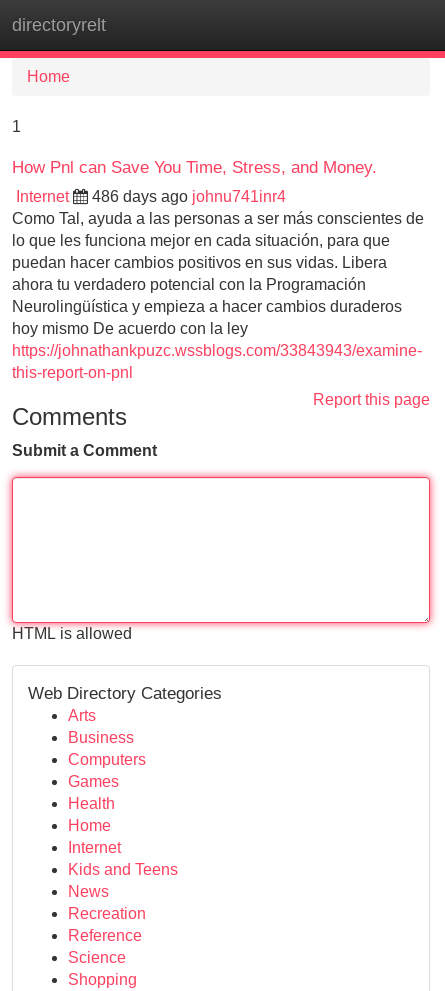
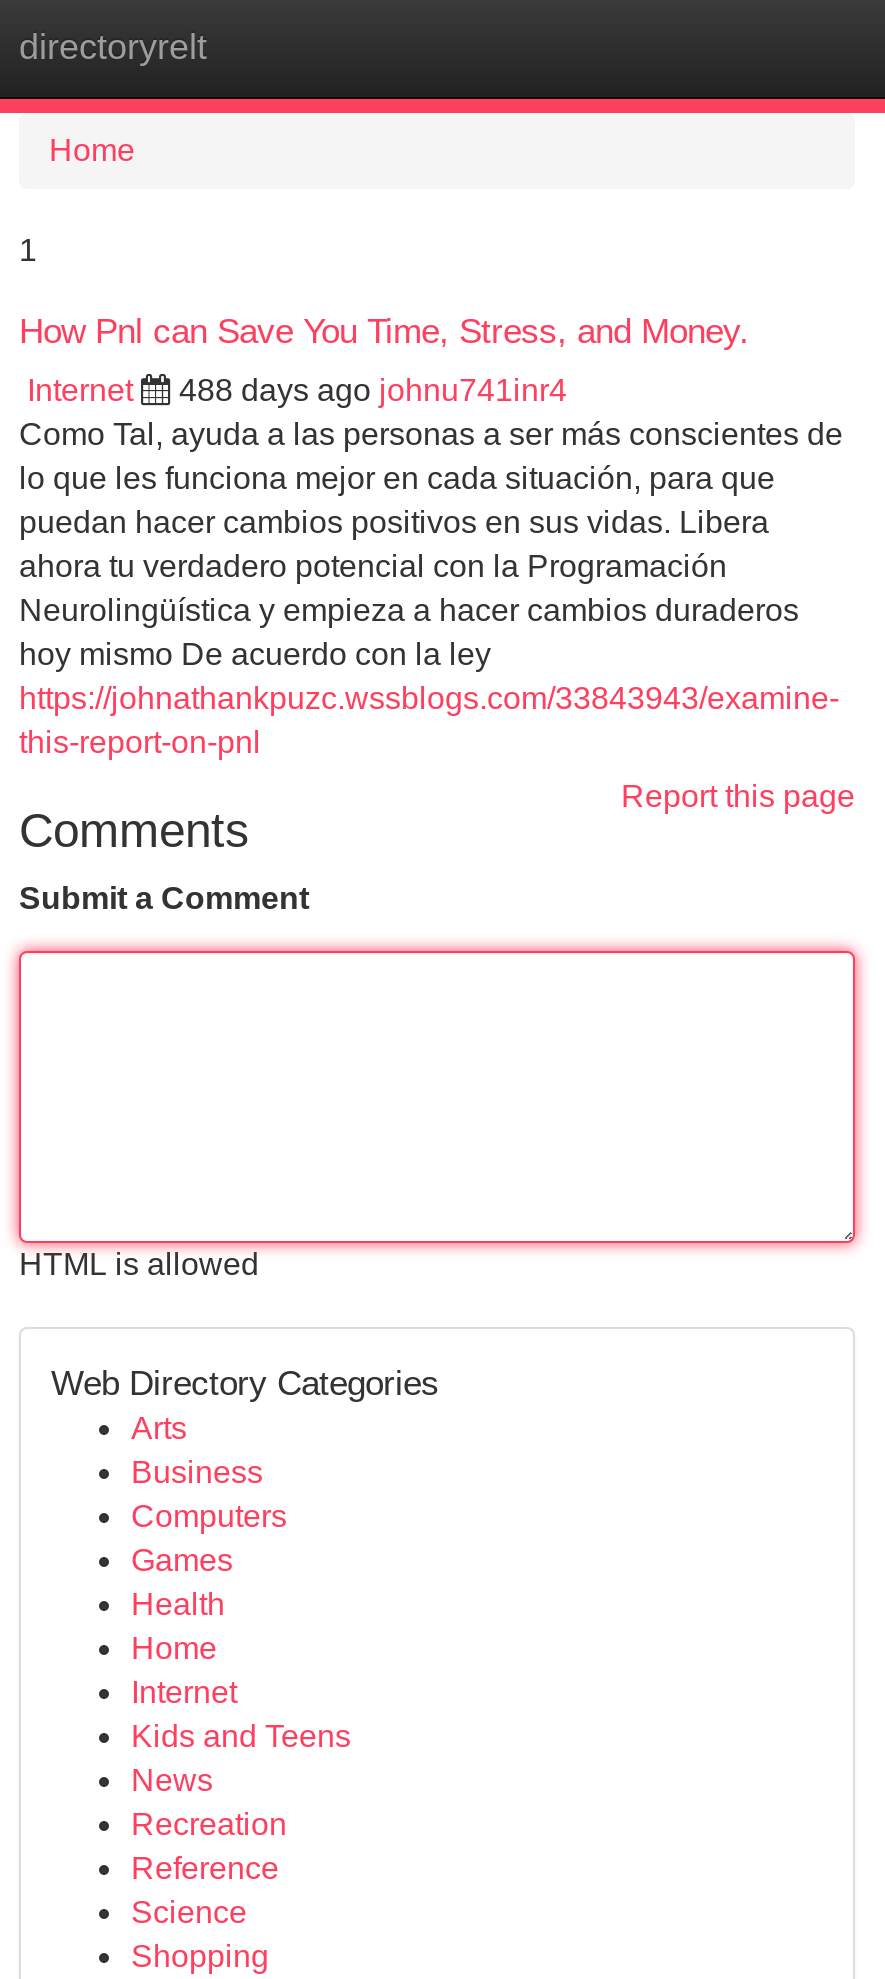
[92,188,286,205] 486 days ago johnu741inr4 -> [179,373,567,407] 488 days ago johnu741inr4

